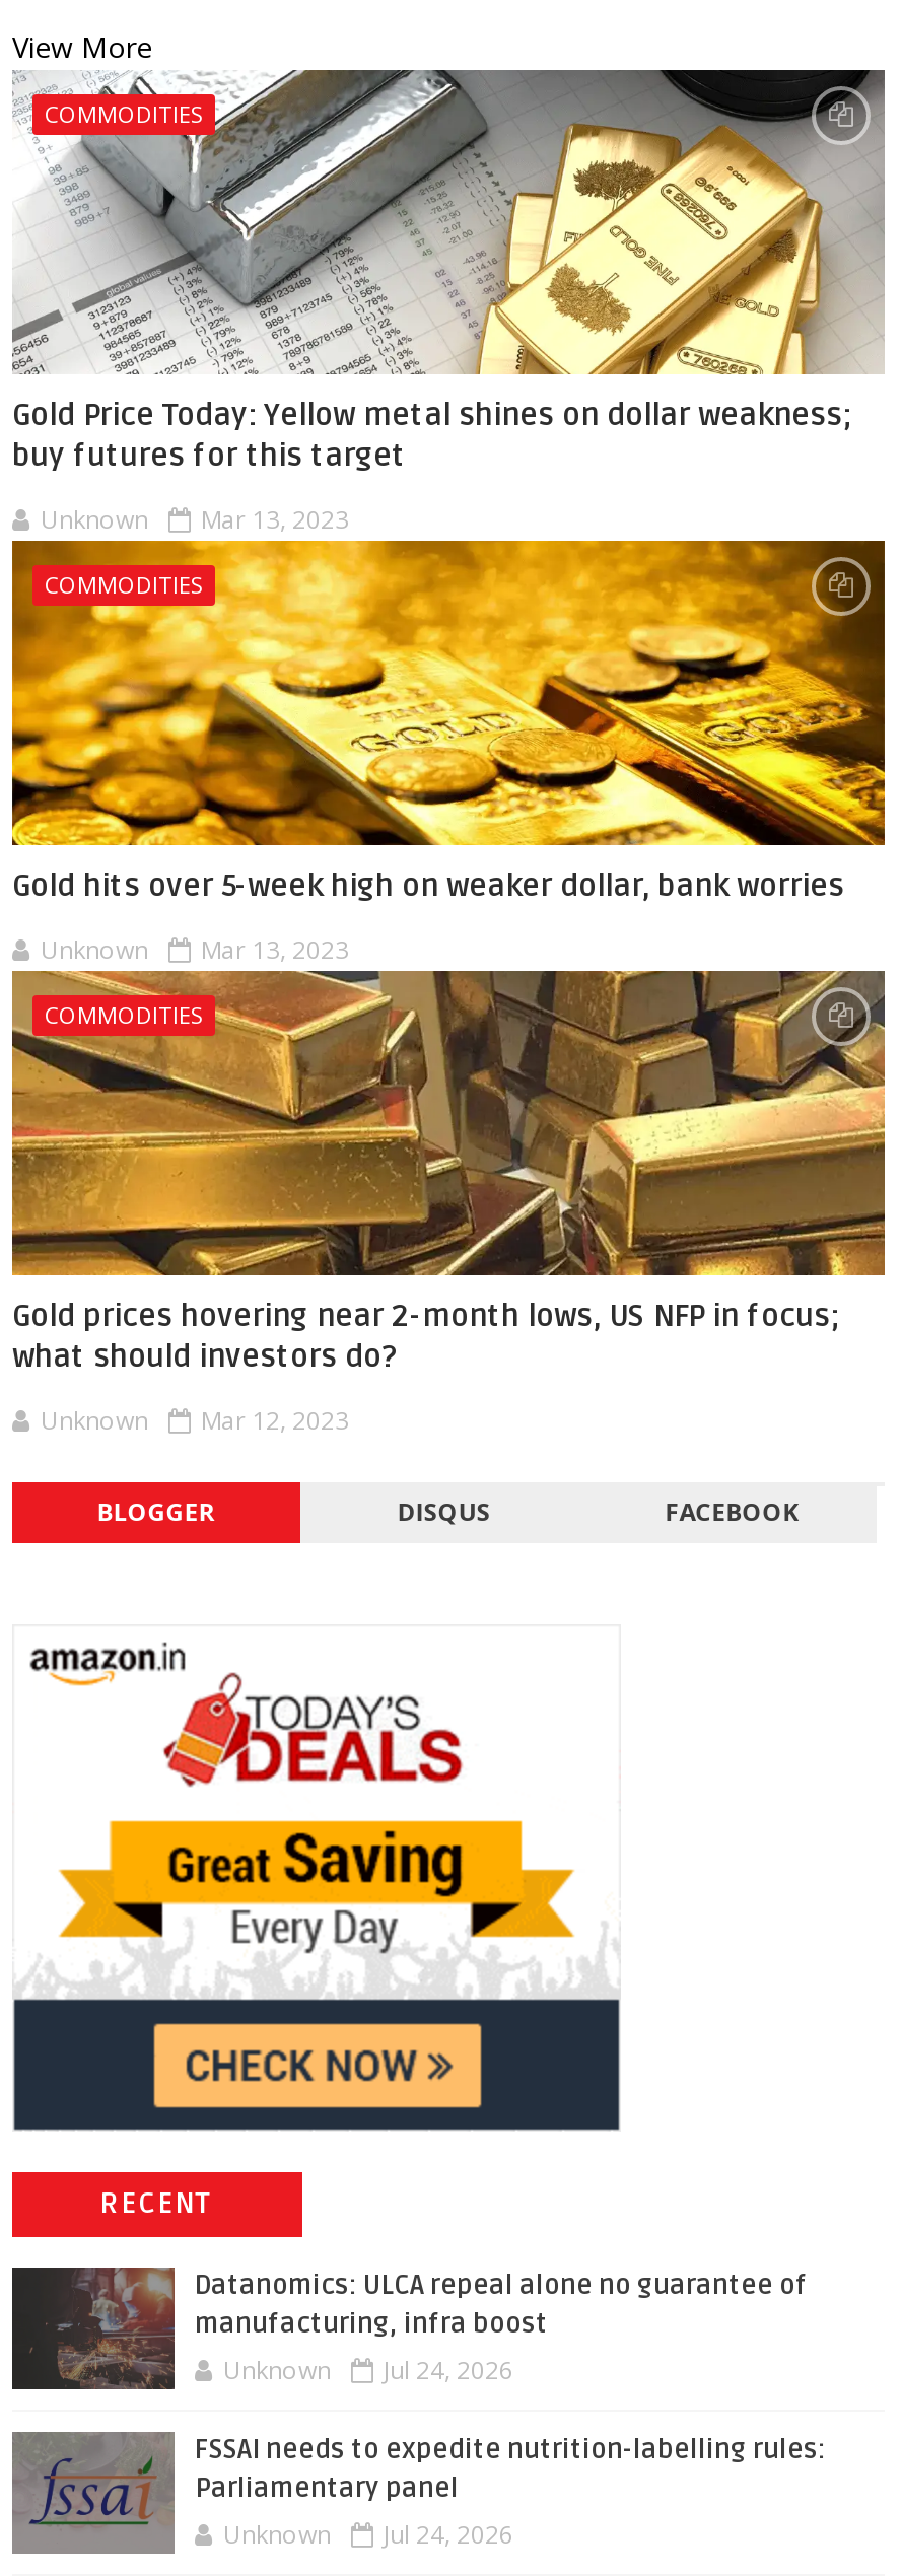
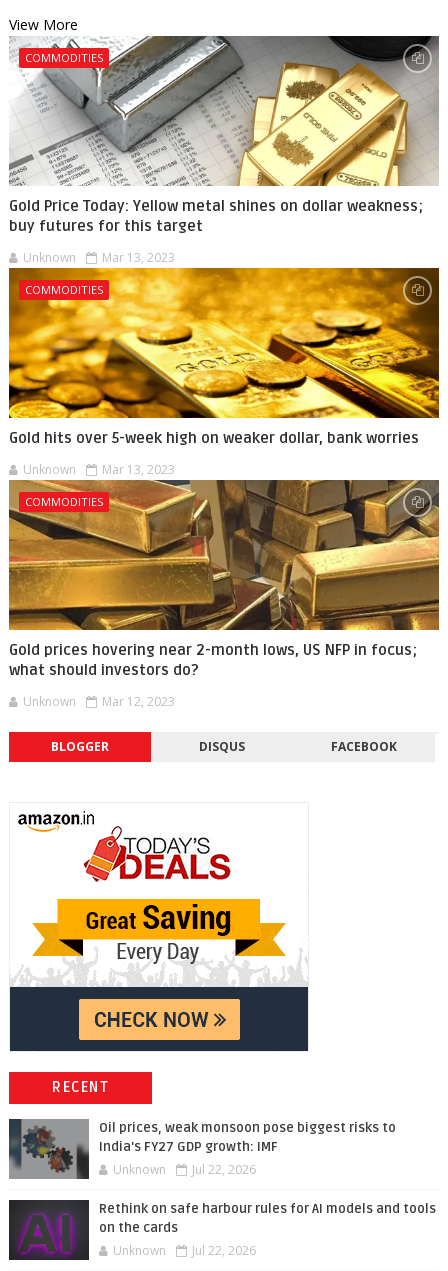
[12,2268,808,2389] [image] | Datanomics: ULCA repeal alone no guarantee of | manufacturing, infra boost -> [9,1119,396,1179] [image] | Oil prices, weak monsoon pose biggest risks to | India's FY27 GDP growth: IMF
[223,2353,513,2387] Unknown Jul 24, 2026 -> [113,1161,256,1178] Unknown Jul 22, 2026
[12,2432,826,2552] [image] | FSSAI needs to expedite nutrition-labelling rules: | Parliamentary panel -> [9,1200,436,1260] [image] | Rethink on safe harbour rules for AI models and tools | on the cards
[223,2517,513,2552] Unknown Jul 24, 2026 -> [113,1242,256,1259] Unknown Jul 22, 2026

